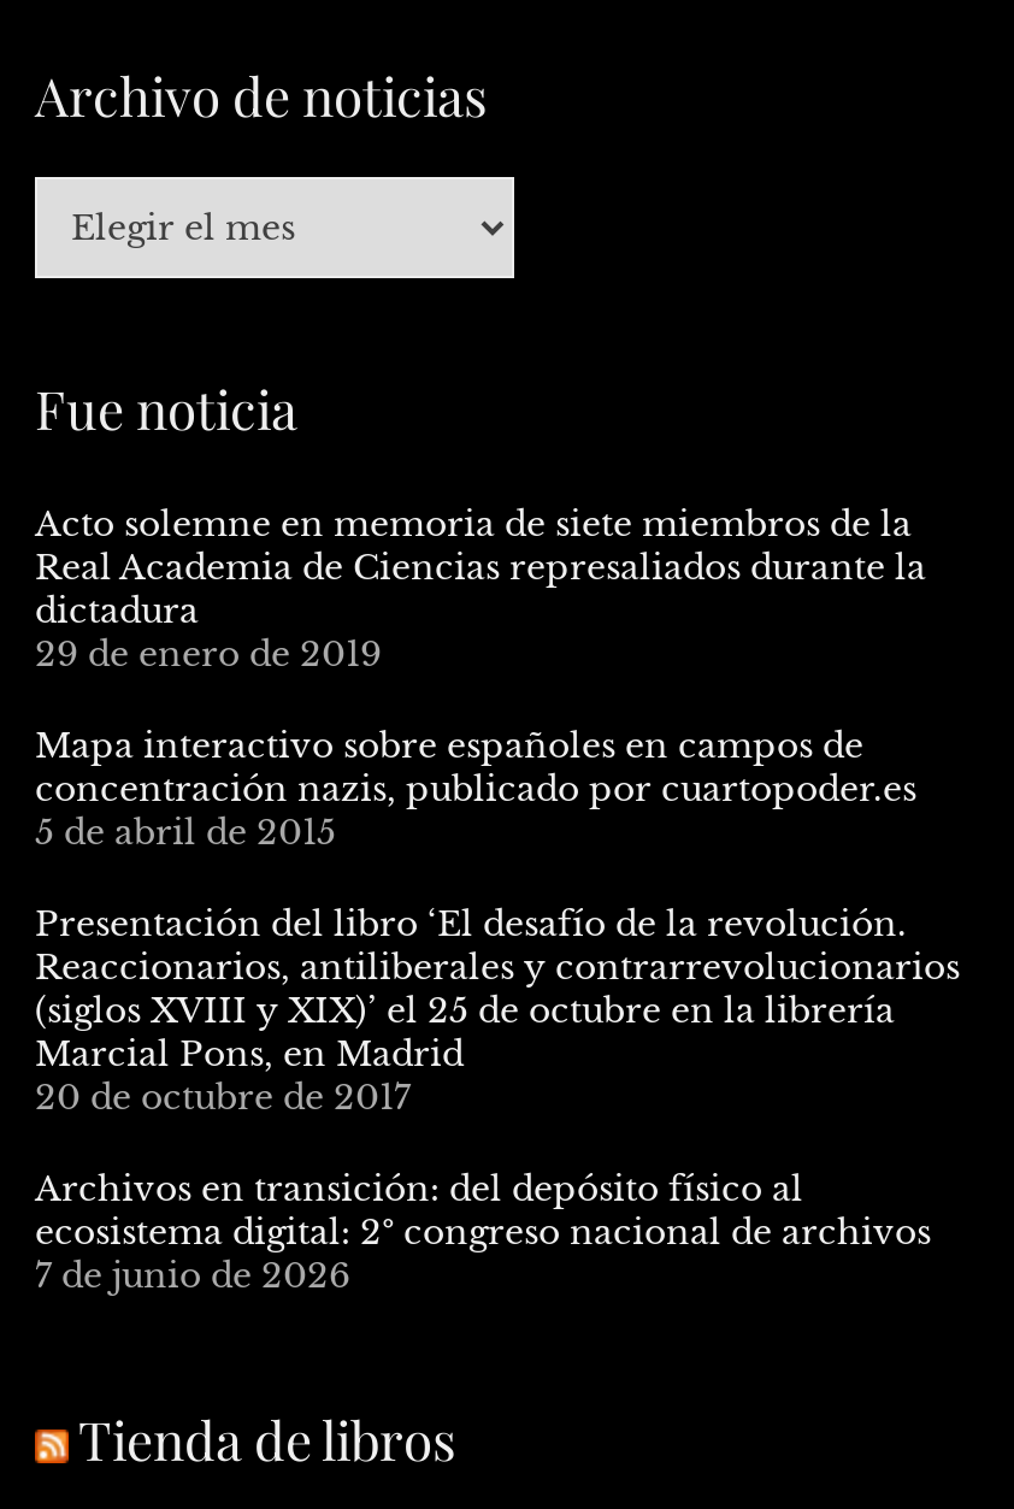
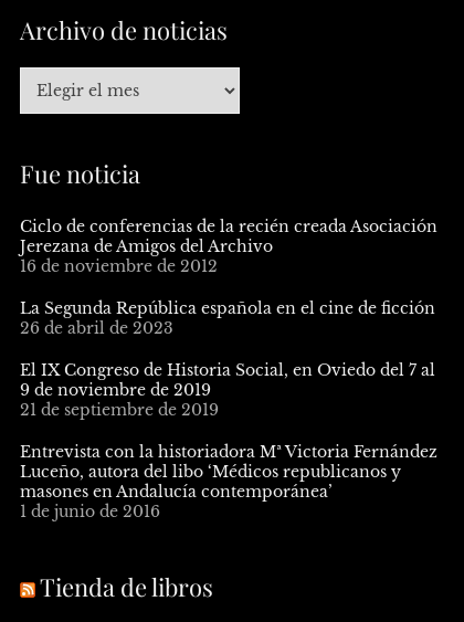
[35,501,926,674] Acto solemne en memoria de siete miembros de la | Real Academia de Ciencias represaliados durante la | dictadura | 29 de enero de 2019 -> [20,217,437,276] Ciclo de conferencias de la recién creada Asociación | Jerezana de Amigos del Archivo | 16 de noviembre de 2012
[35,723,916,853] Mapa interactivo sobre españoles en campos de | concentración nazis, publicado por cuartopoder.es | 5 de abril de 2015 -> [20,298,435,338] La Segunda República española en el cine de ficción | 26 de abril de 2023
[35,901,960,1118] Presentación del libro ‘El desafío de la revolución. | Reaccionarios, antiliberales y contrarrevolucionarios | (siglos XVIII y XIX)’ el 25 de octubre en la librería | Marcial Pons, en Madrid | 20 de octubre de 2017 -> [20,360,435,420] El IX Congreso de Historia Social, en Oviedo del 7 al | 9 de noviembre de 2019 | 21 de septiembre de 2019
[35,1166,931,1296] Archivos en transición: del depósito físico al | ecosistema digital: 2º congreso nacional de archivos | 7 de junio de 2026 -> [20,442,437,521] Entrevista con la historiadora Mª Victoria Fernández | Luceño, autora del libo ‘Médicos republicanos y | masones en Andalucía contemporánea’ | 1 de junio de 2016

